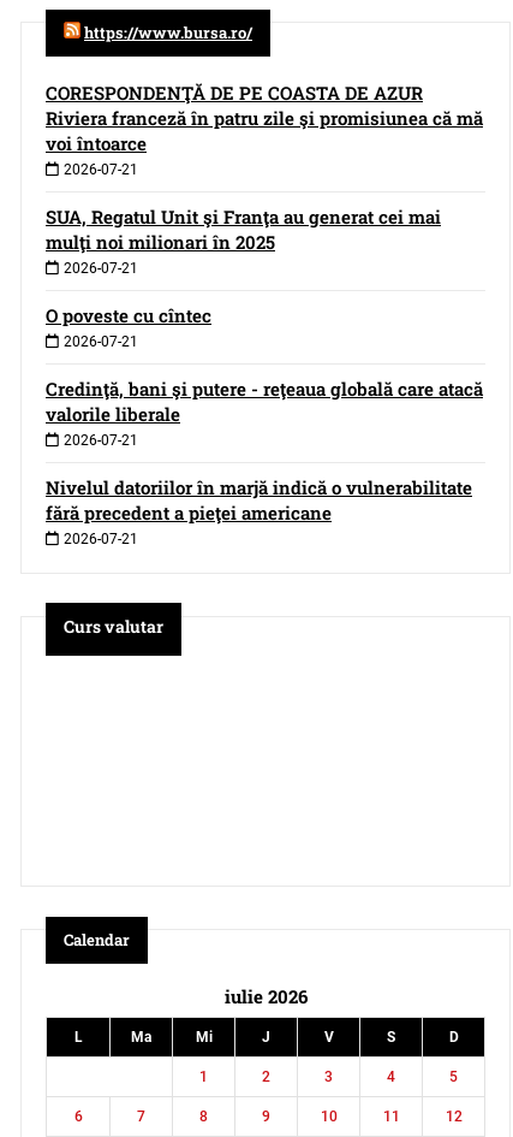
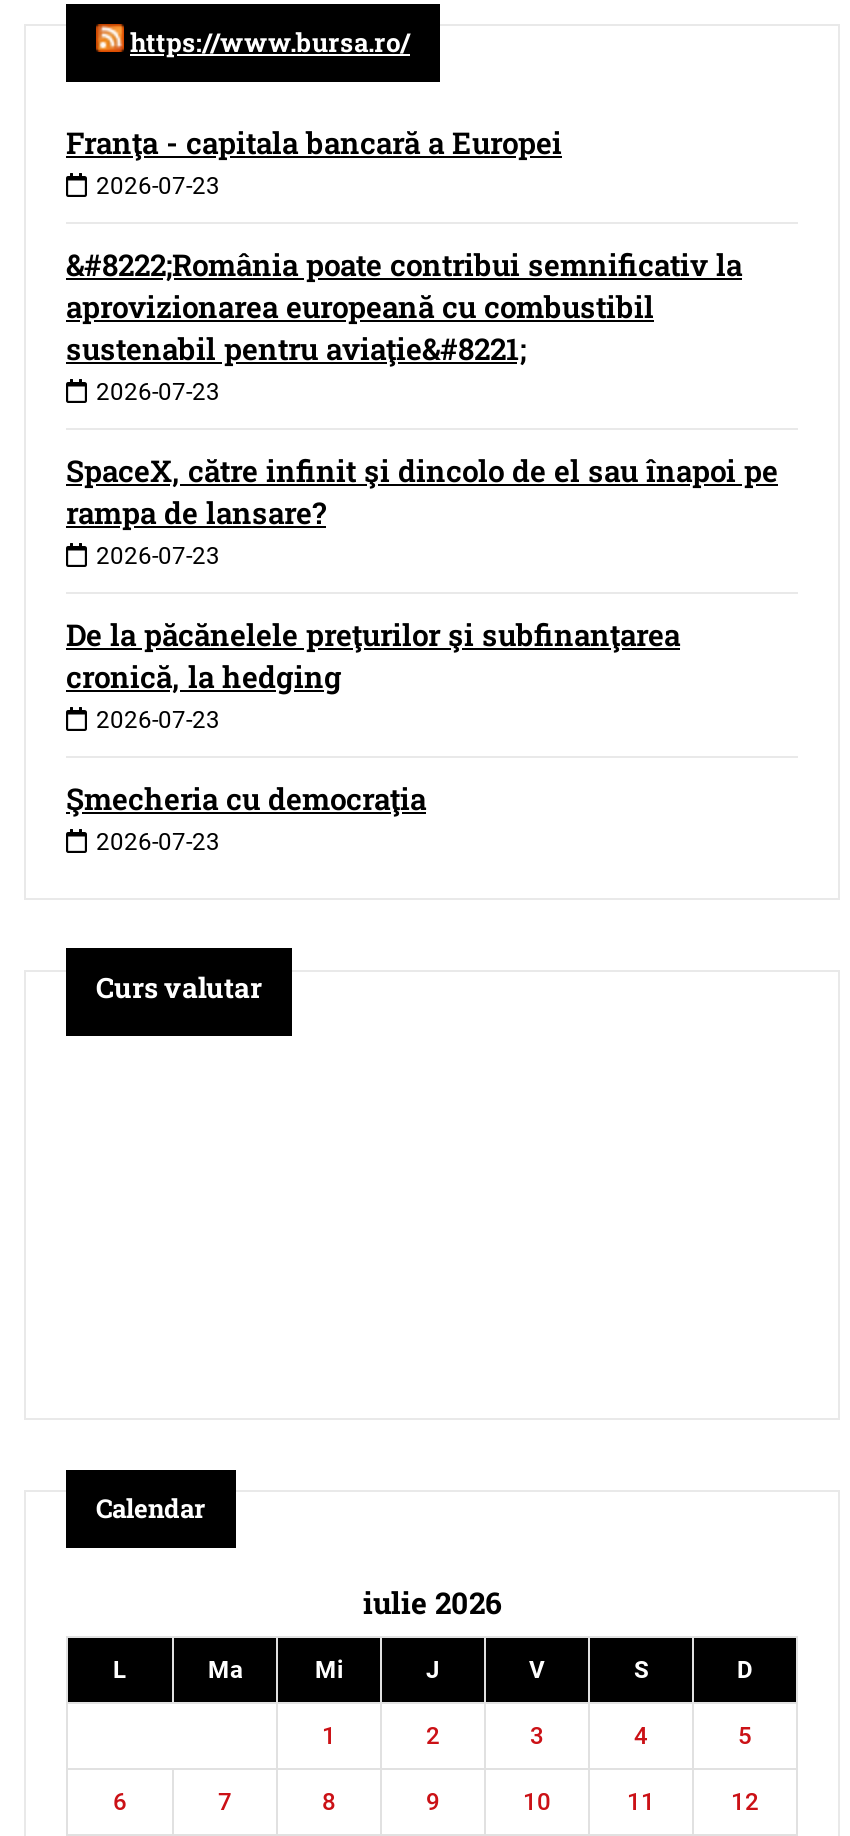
[46,80,483,178] CORESPONDENŢĂ DE PE COASTA DE AZUR | Riviera franceză în patru zile şi promisiunea că mă | voi întoarce | 2026-07-21 -> [66,121,562,199] Franţa - capitala bancară a Europei | 2026-07-23
[46,204,441,276] SUA, Regatul Unit şi Franţa au generat cei mai | mulţi noi milionari în 2025 | 2026-07-21 -> [66,243,742,405] &#8222;România poate contribui semnificativ la | aprovizionarea europeană cu combustibil | sustenabil pentru aviaţie&#8221; | 2026-07-23
[46,303,211,350] O poveste cu cîntec | 2026-07-21 -> [66,449,778,569] SpaceX, către infinit şi dincolo de el sau înapoi pe | rampa de lansare? | 2026-07-23
[46,376,483,448] Credinţă, bani şi putere - reţeaua globală care atacă | valorile liberale | 2026-07-21 -> [66,613,680,733] De la păcănelele preţurilor şi subfinanţarea | cronică, la hedging | 2026-07-23
[46,475,472,547] Nivelul datoriilor în marjă indică o vulnerabilitate | fără precedent a pieţei americane | 2026-07-21 -> [66,777,426,855] Şmecheria cu democraţia | 2026-07-23

